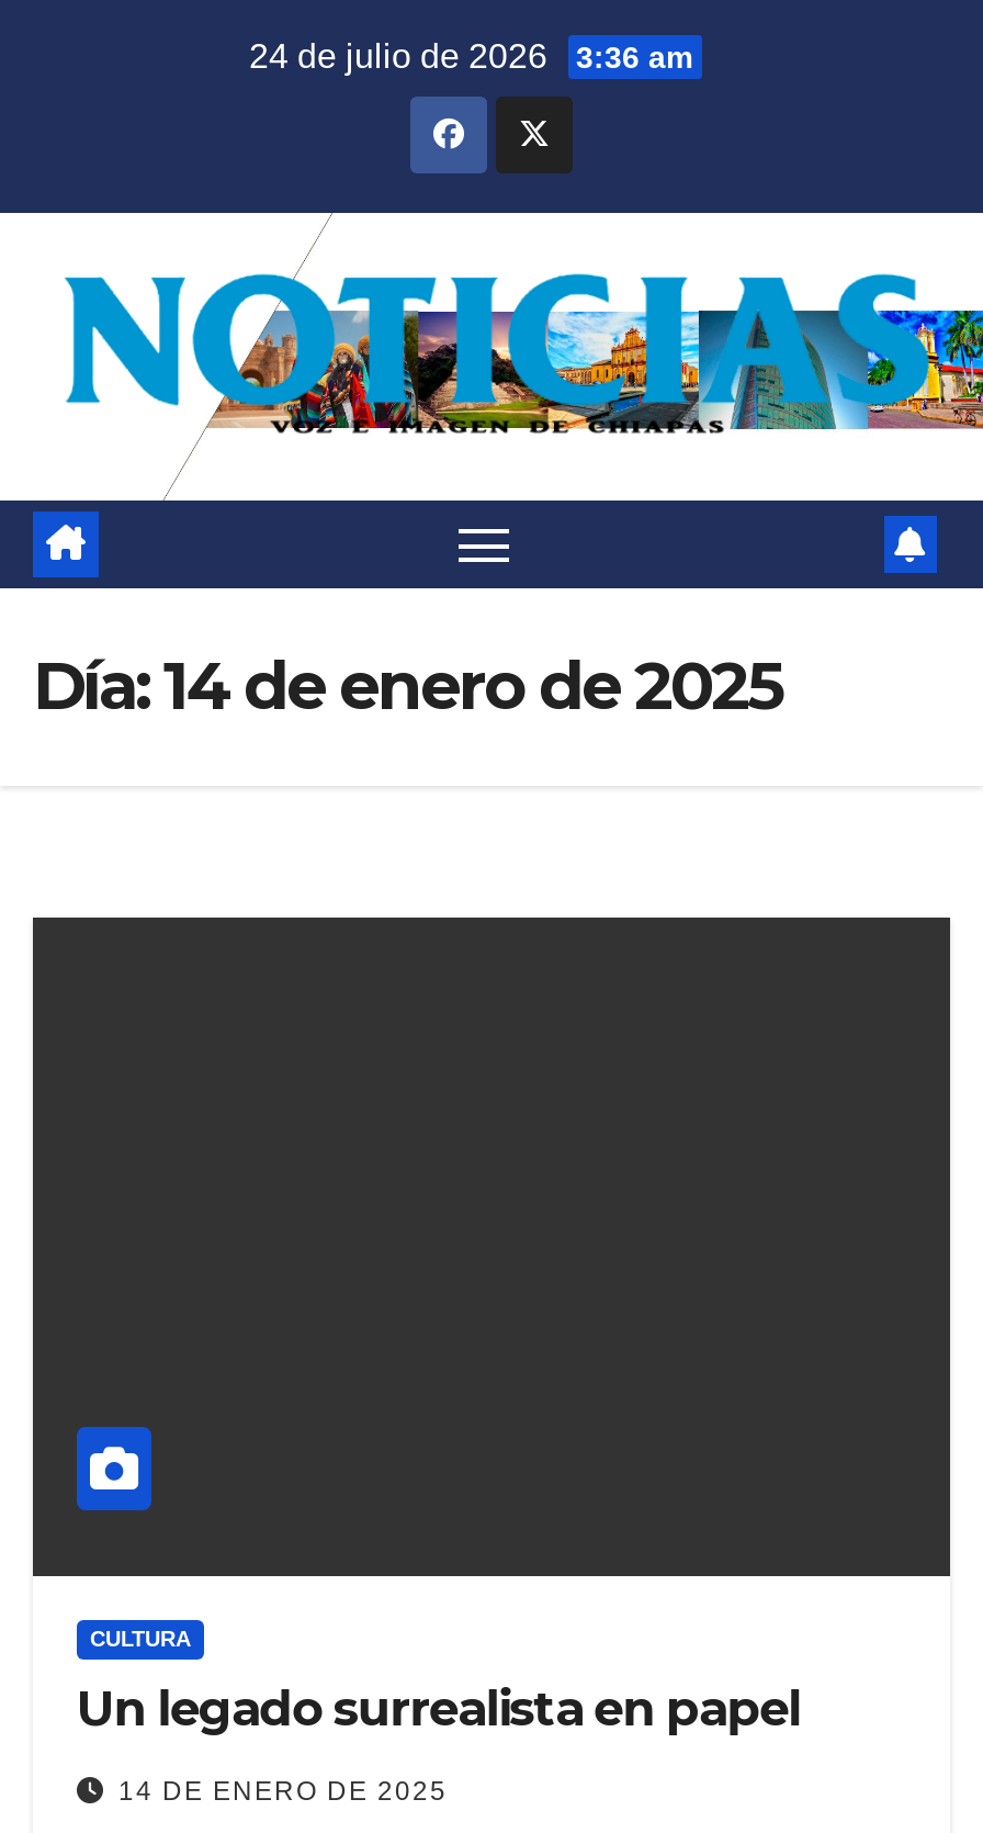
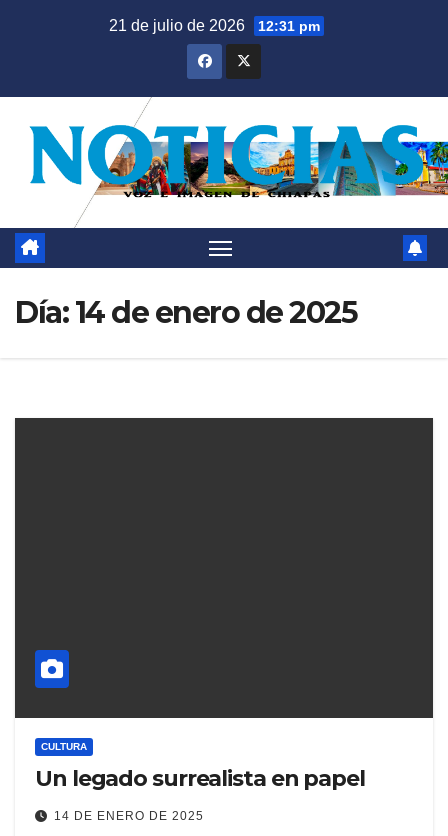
[249,37,692,75] 24 de julio de 2026 3:36 am -> [109,17,320,34] 21 de julio de 2026 12:31 pm

